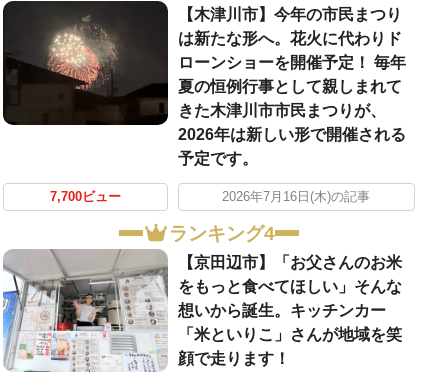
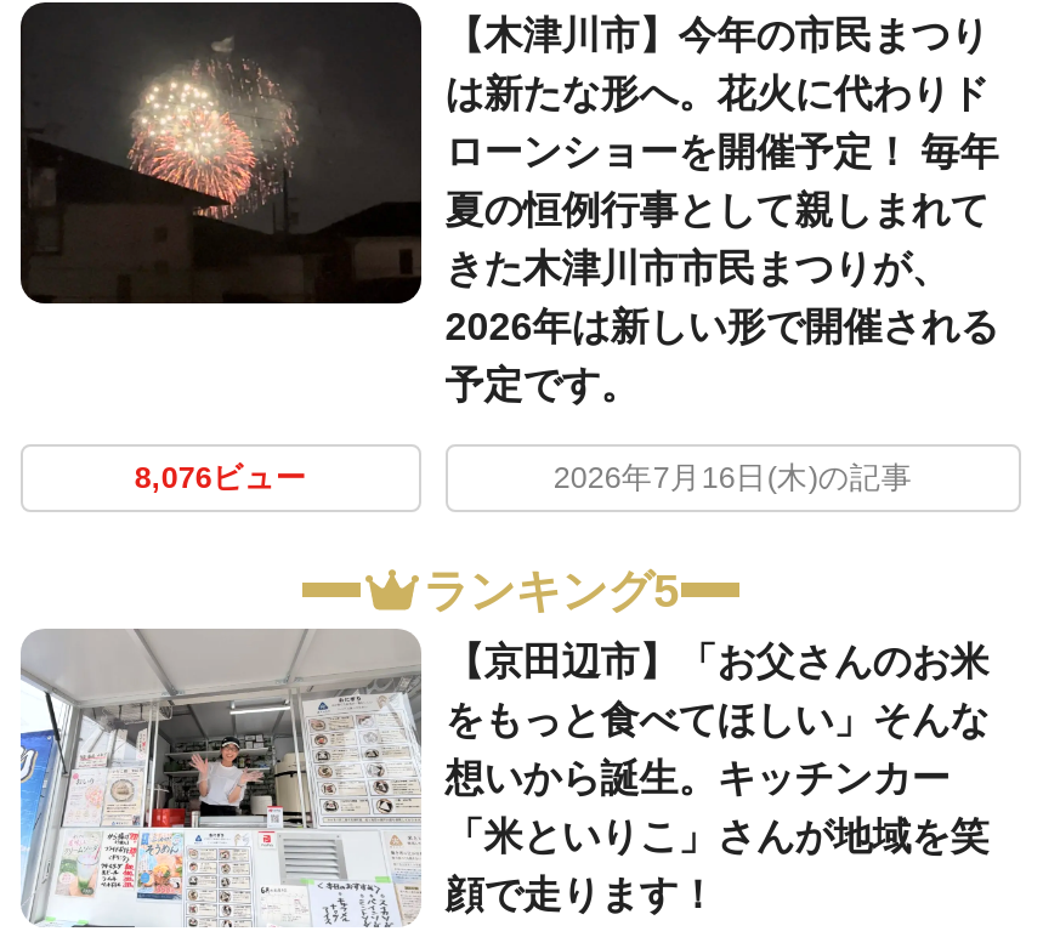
[50,190,121,204] 7,700ビュー -> [134,461,307,495] 8,076ビュー
[169,223,275,244] ランキング4 -> [423,565,680,616] ランキング5

